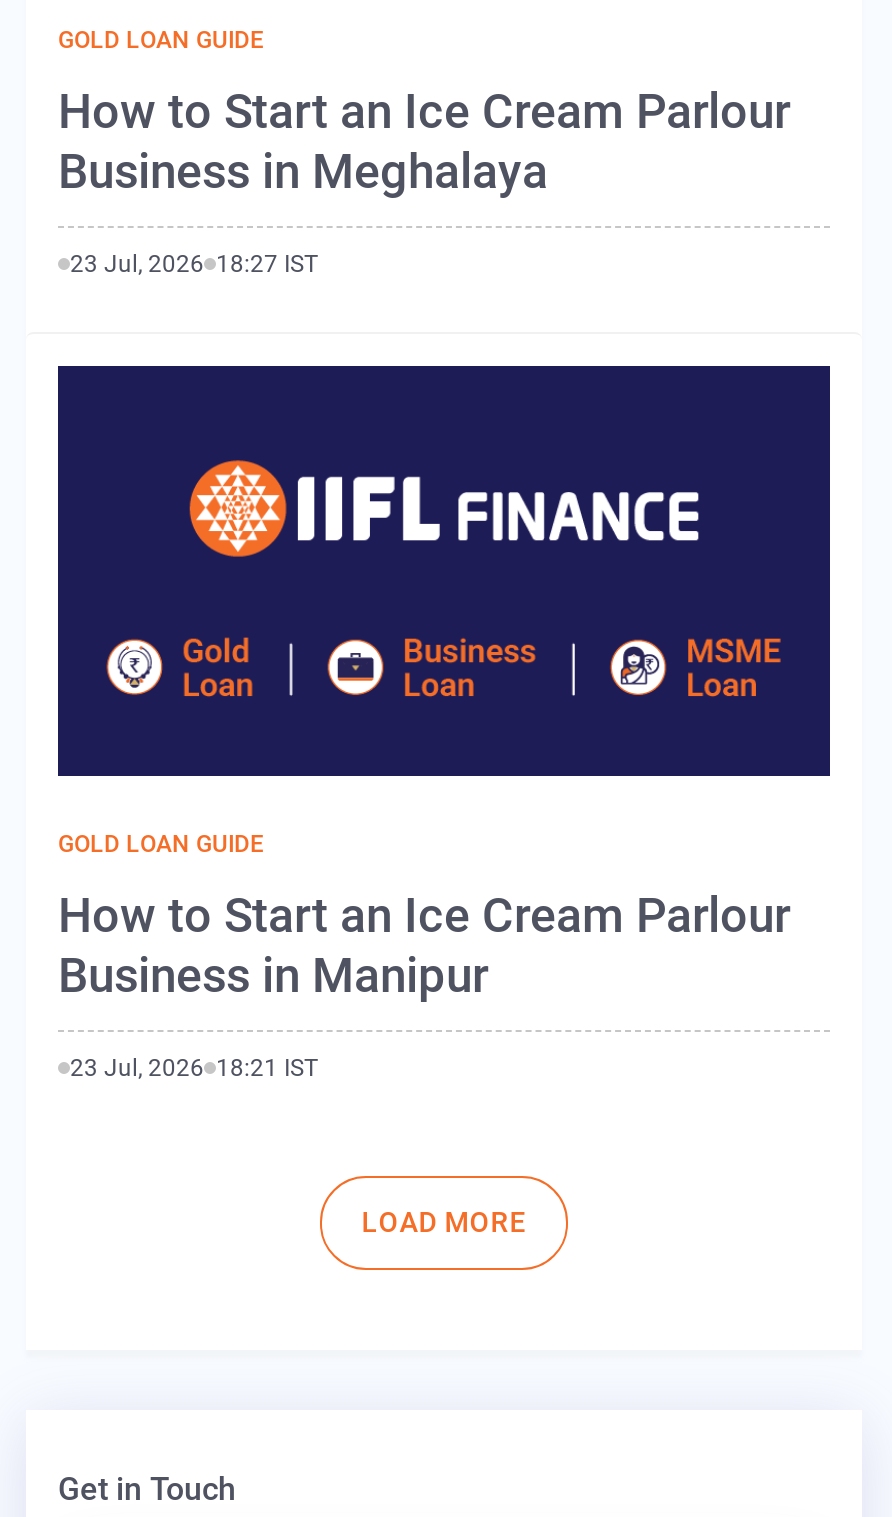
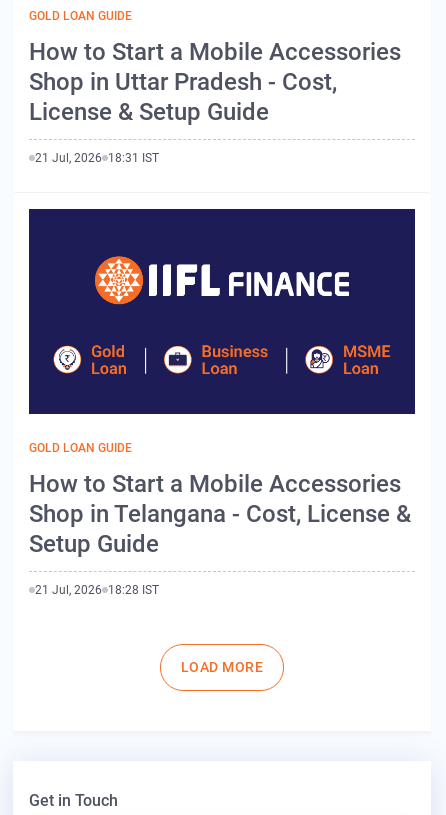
[58,83,790,199] How to Start an Ice Cream Parlour | Business in Meghalaya -> [29,38,401,126] How to Start a Mobile Accessories | Shop in Uttar Pradesh - Cost, | License & Setup Guide
[70,249,318,277] 23 Jul, 2026 18:27 IST -> [35,151,159,165] 21 Jul, 2026 18:31 IST
[58,889,790,1005] How to Start an Ice Cream Parlour | Business in Manipur -> [29,470,411,558] How to Start a Mobile Accessories | Shop in Telangana - Cost, License & | Setup Guide
[70,1055,318,1083] 23 Jul, 2026 18:21 IST -> [35,583,159,597] 21 Jul, 2026 18:28 IST

